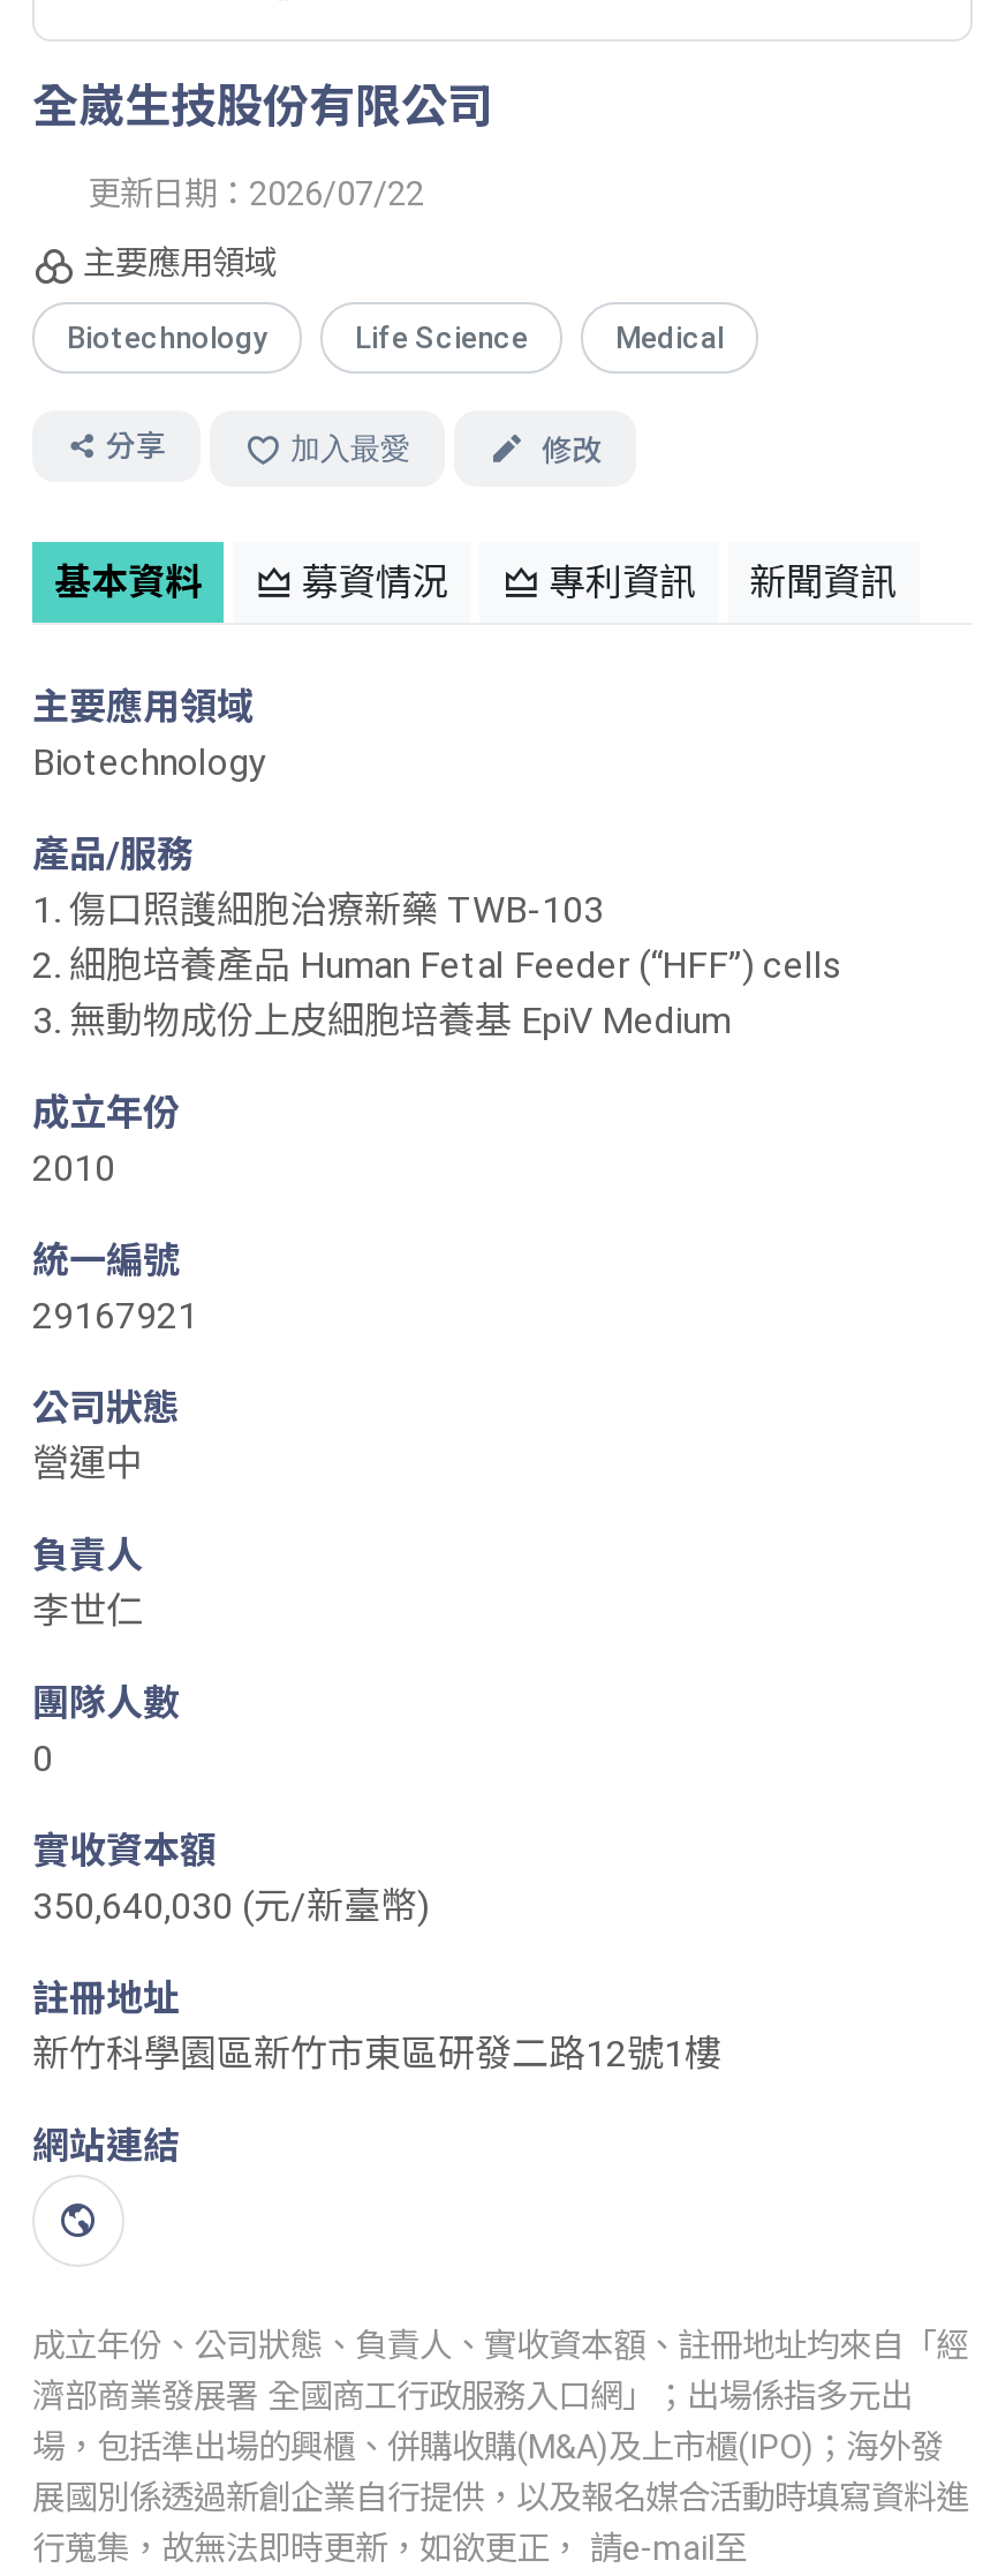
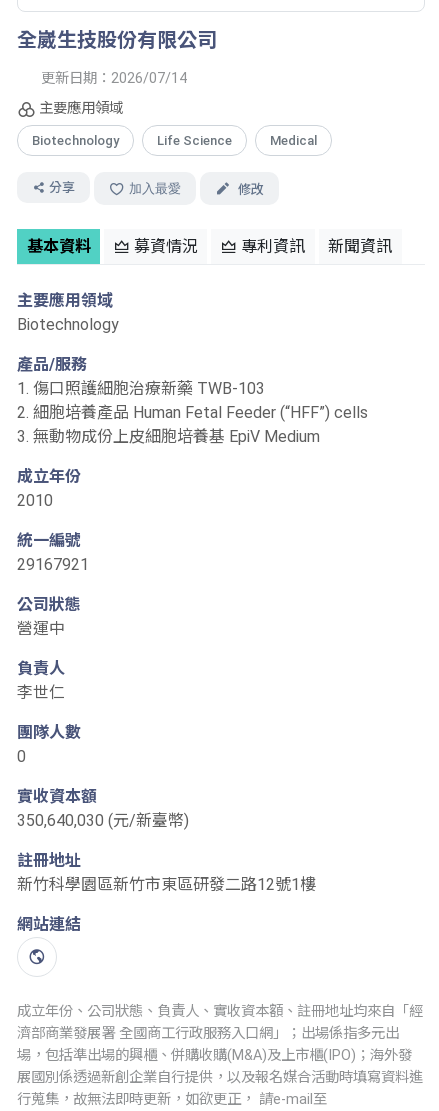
[88,175,424,214] 更新日期：2026/07/22 -> [41,70,187,87] 更新日期：2026/07/14

